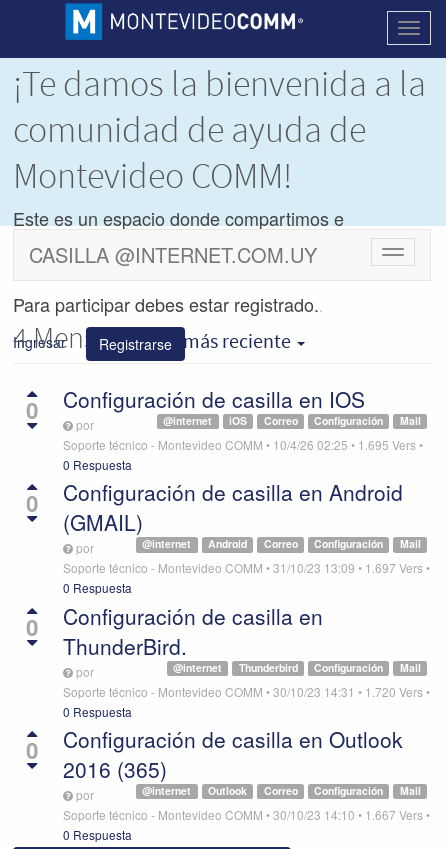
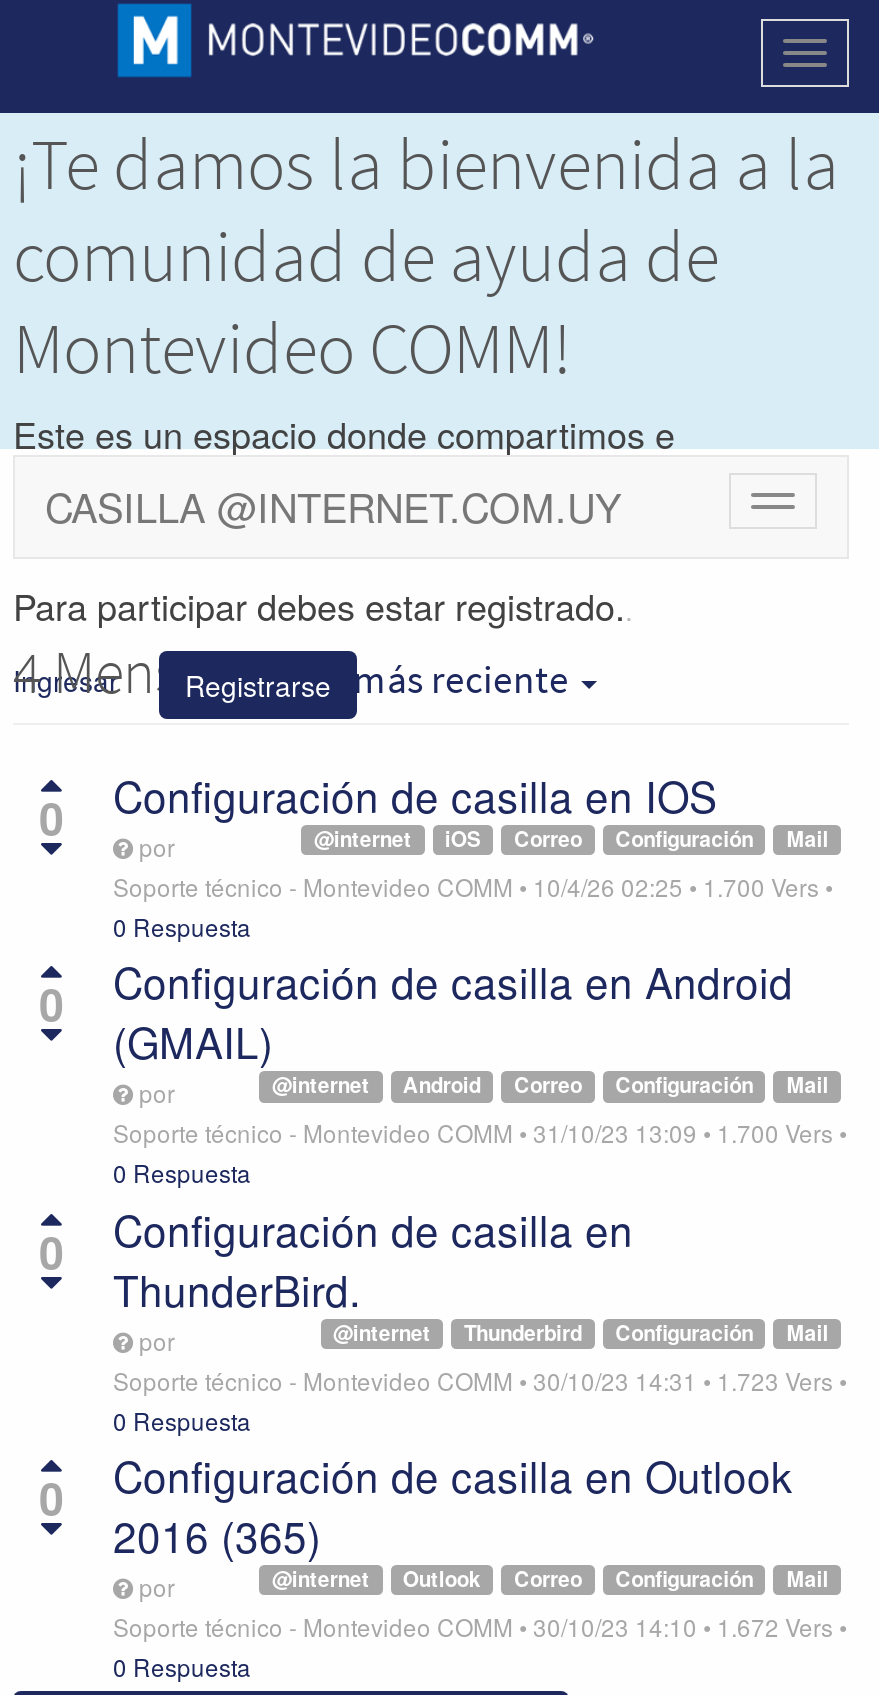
[63,436,423,453] Soporte técnico - Montevideo COMM • 10/4/26 02:25 • 1.695 Vers • -> [113,869,833,903] Soporte técnico - Montevideo COMM • 10/4/26 02:25 • 1.700 Vers •
[63,559,430,576] Soporte técnico - Montevideo COMM • 31/10/23 13:09 • 1.697 Vers • -> [113,1116,847,1150] Soporte técnico - Montevideo COMM • 31/10/23 13:09 • 1.700 Vers •
[63,683,430,700] Soporte técnico - Montevideo COMM • 30/10/23 14:31 • 1.720 Vers • -> [113,1362,847,1396] Soporte técnico - Montevideo COMM • 30/10/23 14:31 • 1.723 Vers •
[63,806,430,823] Soporte técnico - Montevideo COMM • 30/10/23 14:10 • 1.667 Vers • -> [113,1609,847,1643] Soporte técnico - Montevideo COMM • 30/10/23 14:10 • 1.672 Vers •

